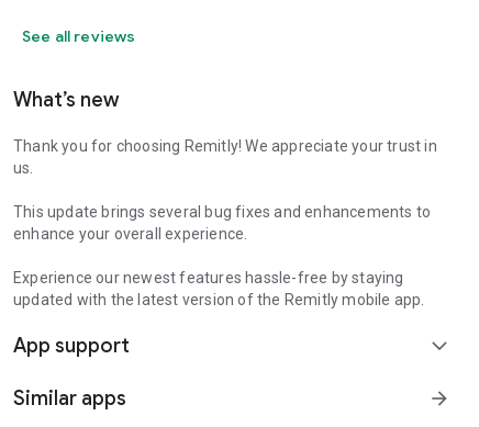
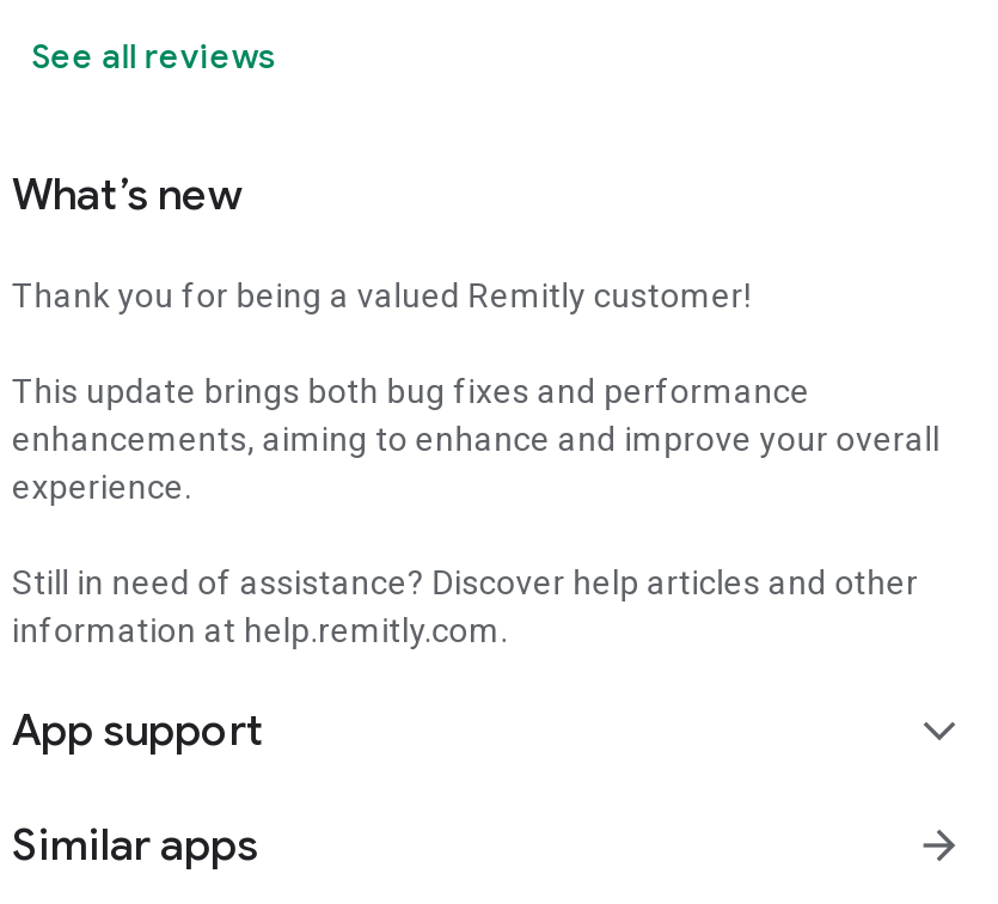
[13,137,437,176] Thank you for choosing Remitly! We appreciate your trust in | us. -> [12,277,751,315] Thank you for being a valued Remitly customer!
[13,203,431,242] This update brings several bug fixes and enhancements to | enhance your overall experience. -> [12,372,940,506] This update brings both bug fixes and performance | enhancements, aiming to enhance and improve your overall | experience.
[13,269,425,308] Experience our newest features hassle-free by staying | updated with the latest version of the Remitly mobile app. -> [12,564,918,650] Still in need of assistance? Discover help articles and other | information at help.remitly.com.

